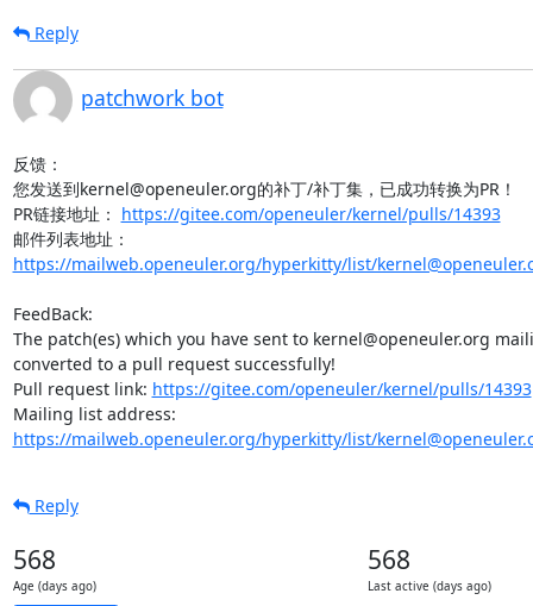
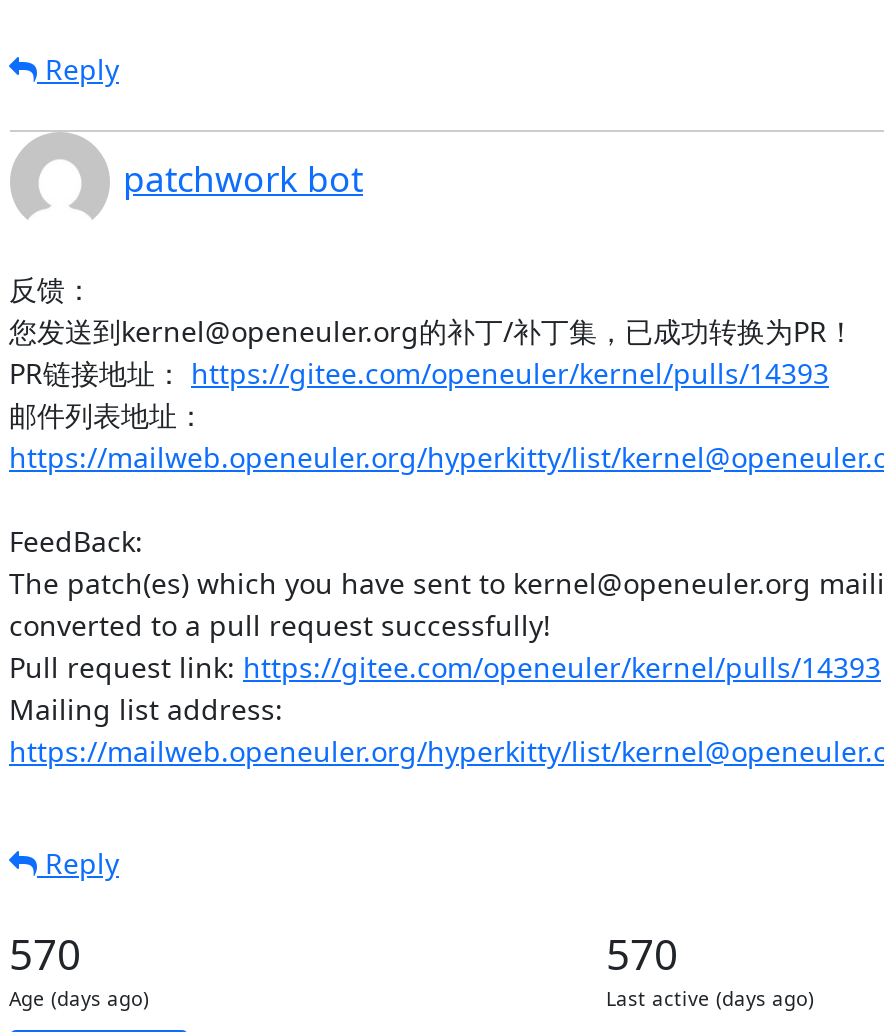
[12,542,55,576] 568 -> [9,925,81,981] 570
[368,542,410,576] 568 -> [606,925,678,981] 570

